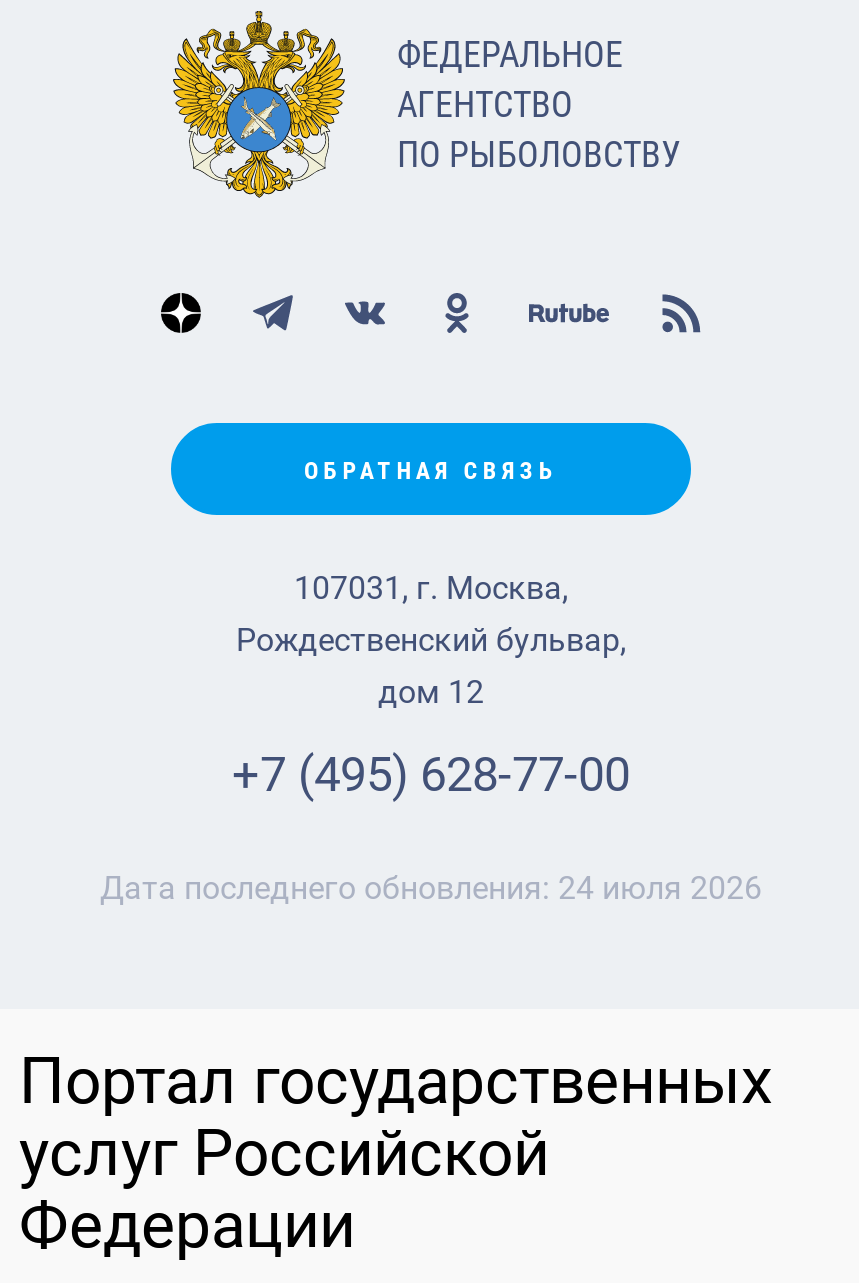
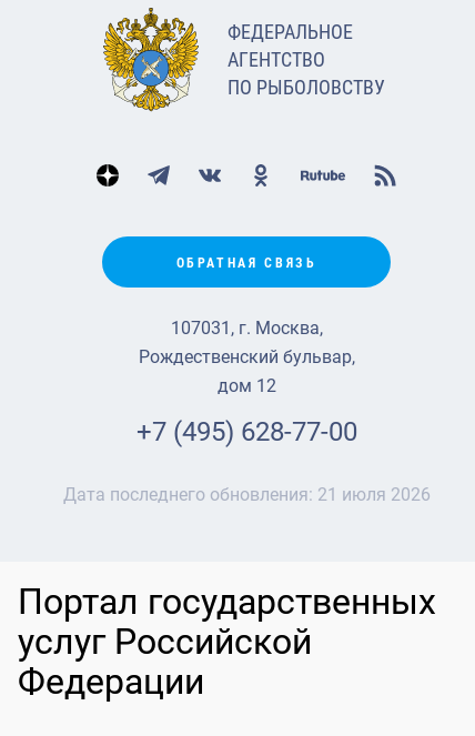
[100,869,762,907] Дата последнего обновления: 24 июля 2026 -> [63,484,430,505] Дата последнего обновления: 21 июля 2026

